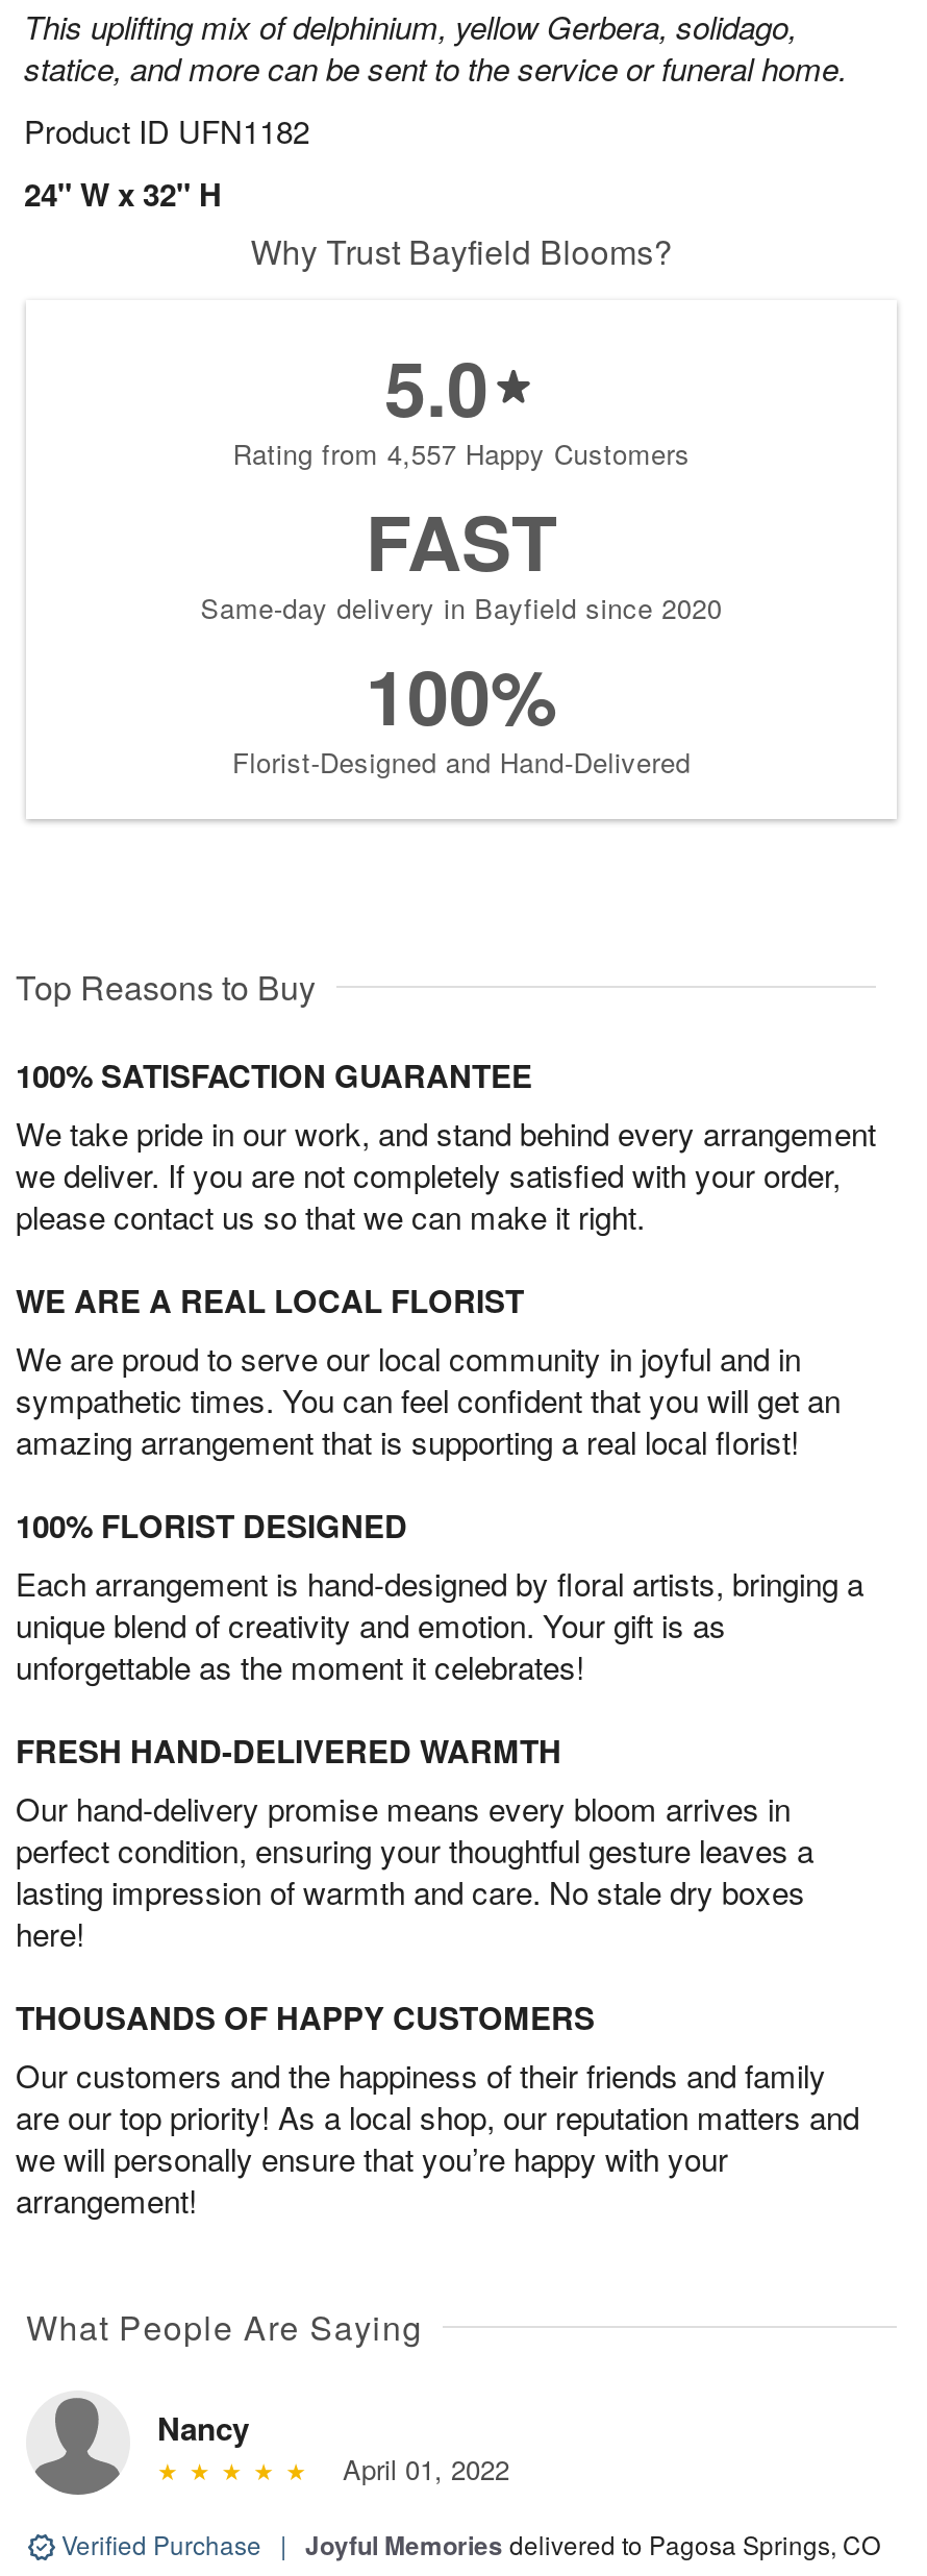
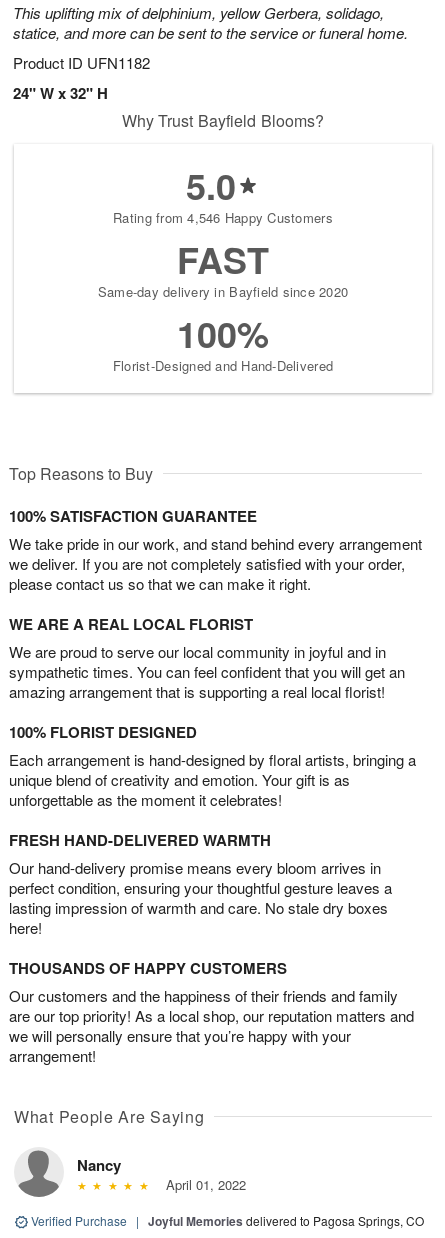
[233,432,690,472] Rating from 4,557 Happy Customers -> [113,207,333,226] Rating from 4,546 Happy Customers

